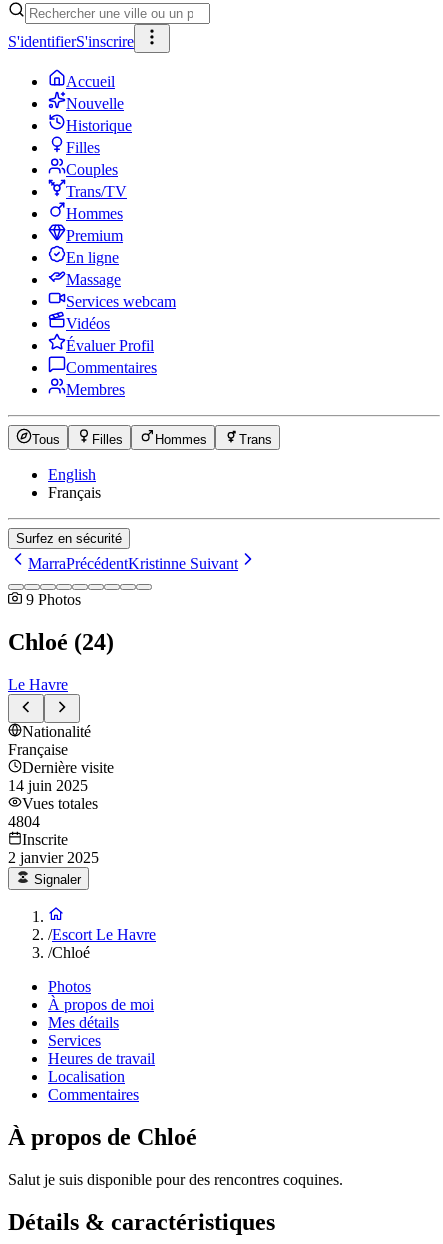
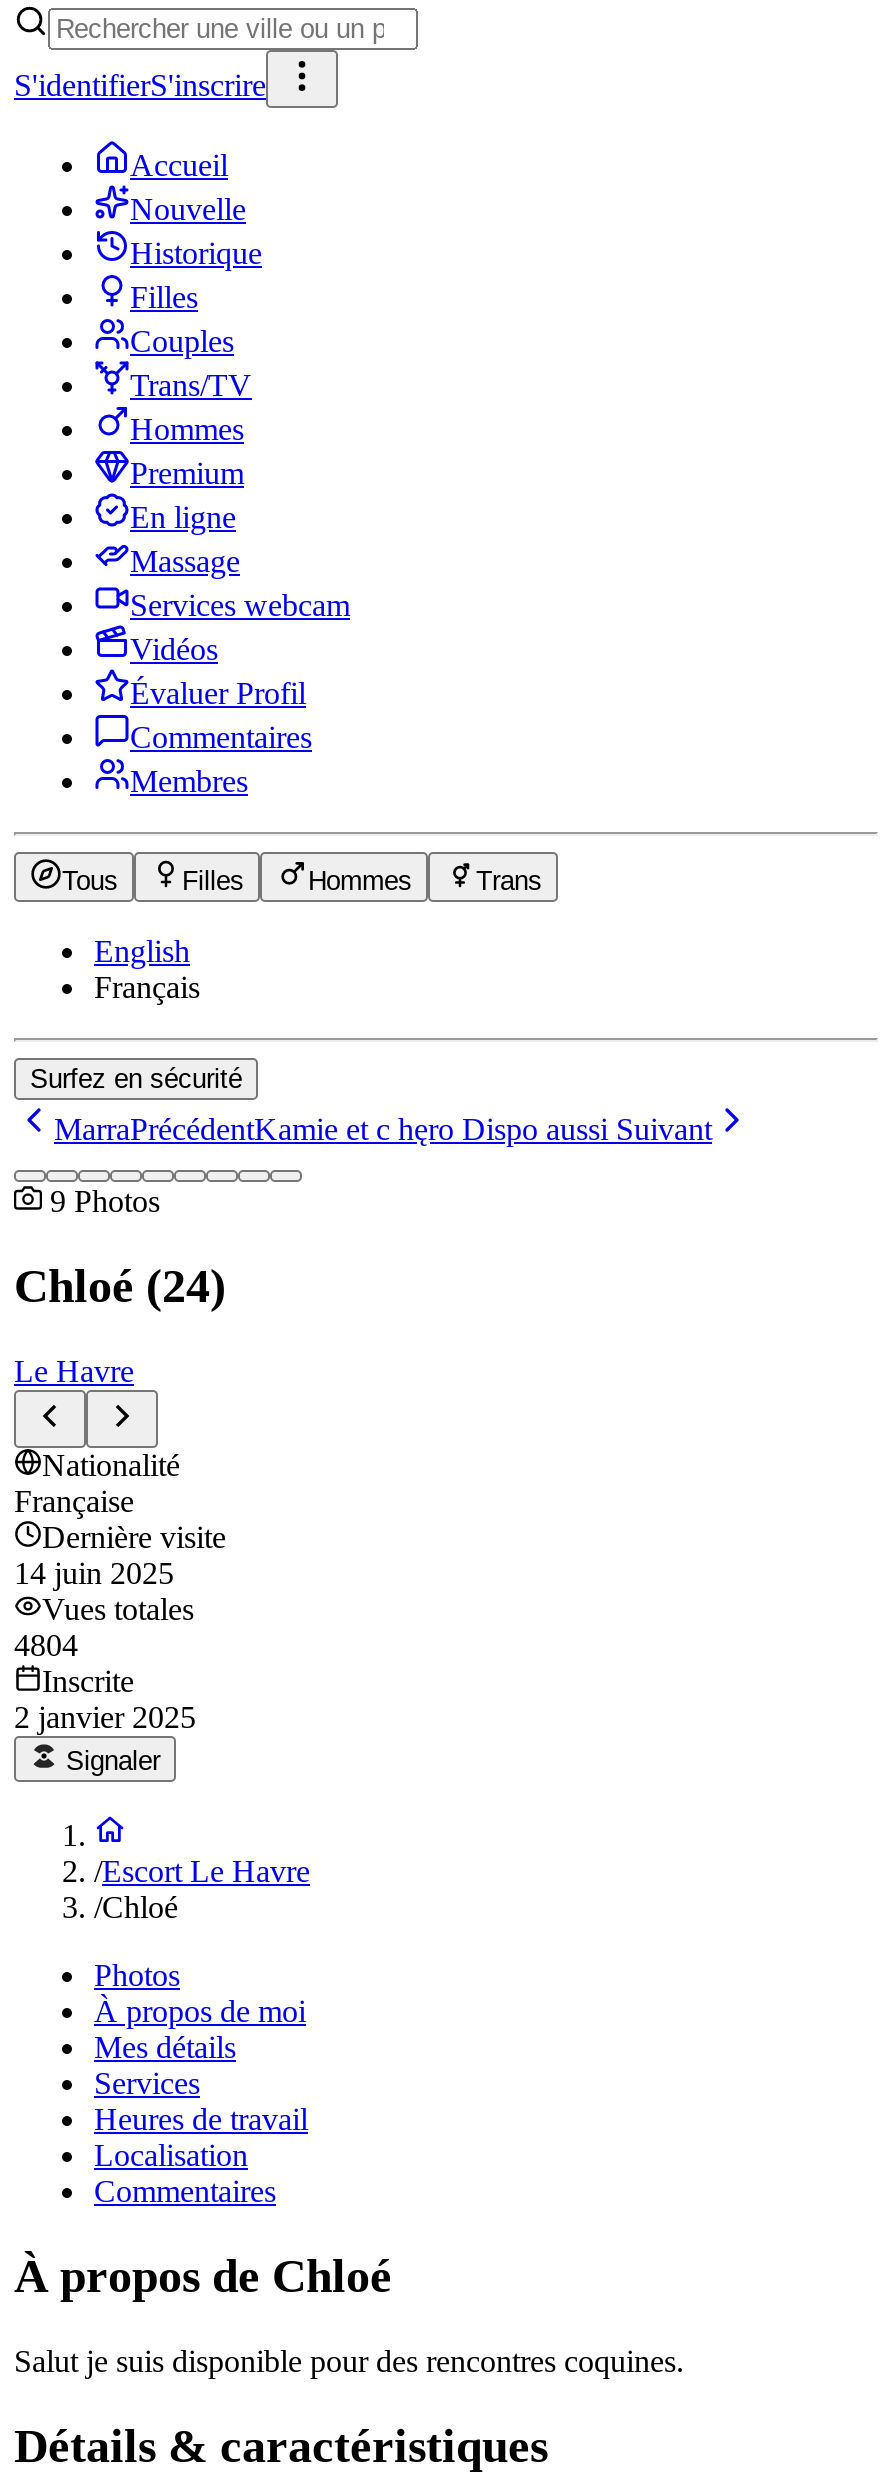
[28,555,238,572] MarraPrécédentKristinne Suivant -> [54,1112,712,1146] MarraPrécédentKamie et c hęro Dispo aussi Suivant

